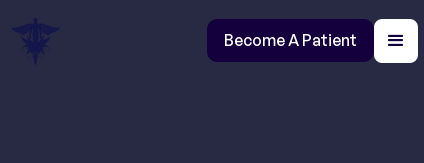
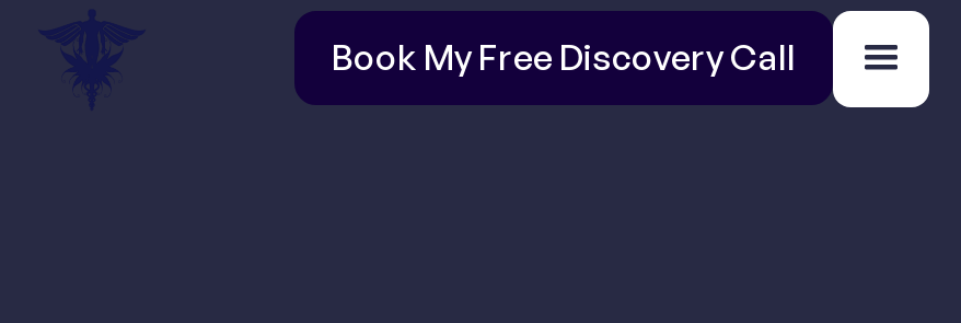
none -> [297,13,472,103] [image]
[224,30,357,50] Become A Patient -> [332,36,796,80] Book My Free Discovery Call

